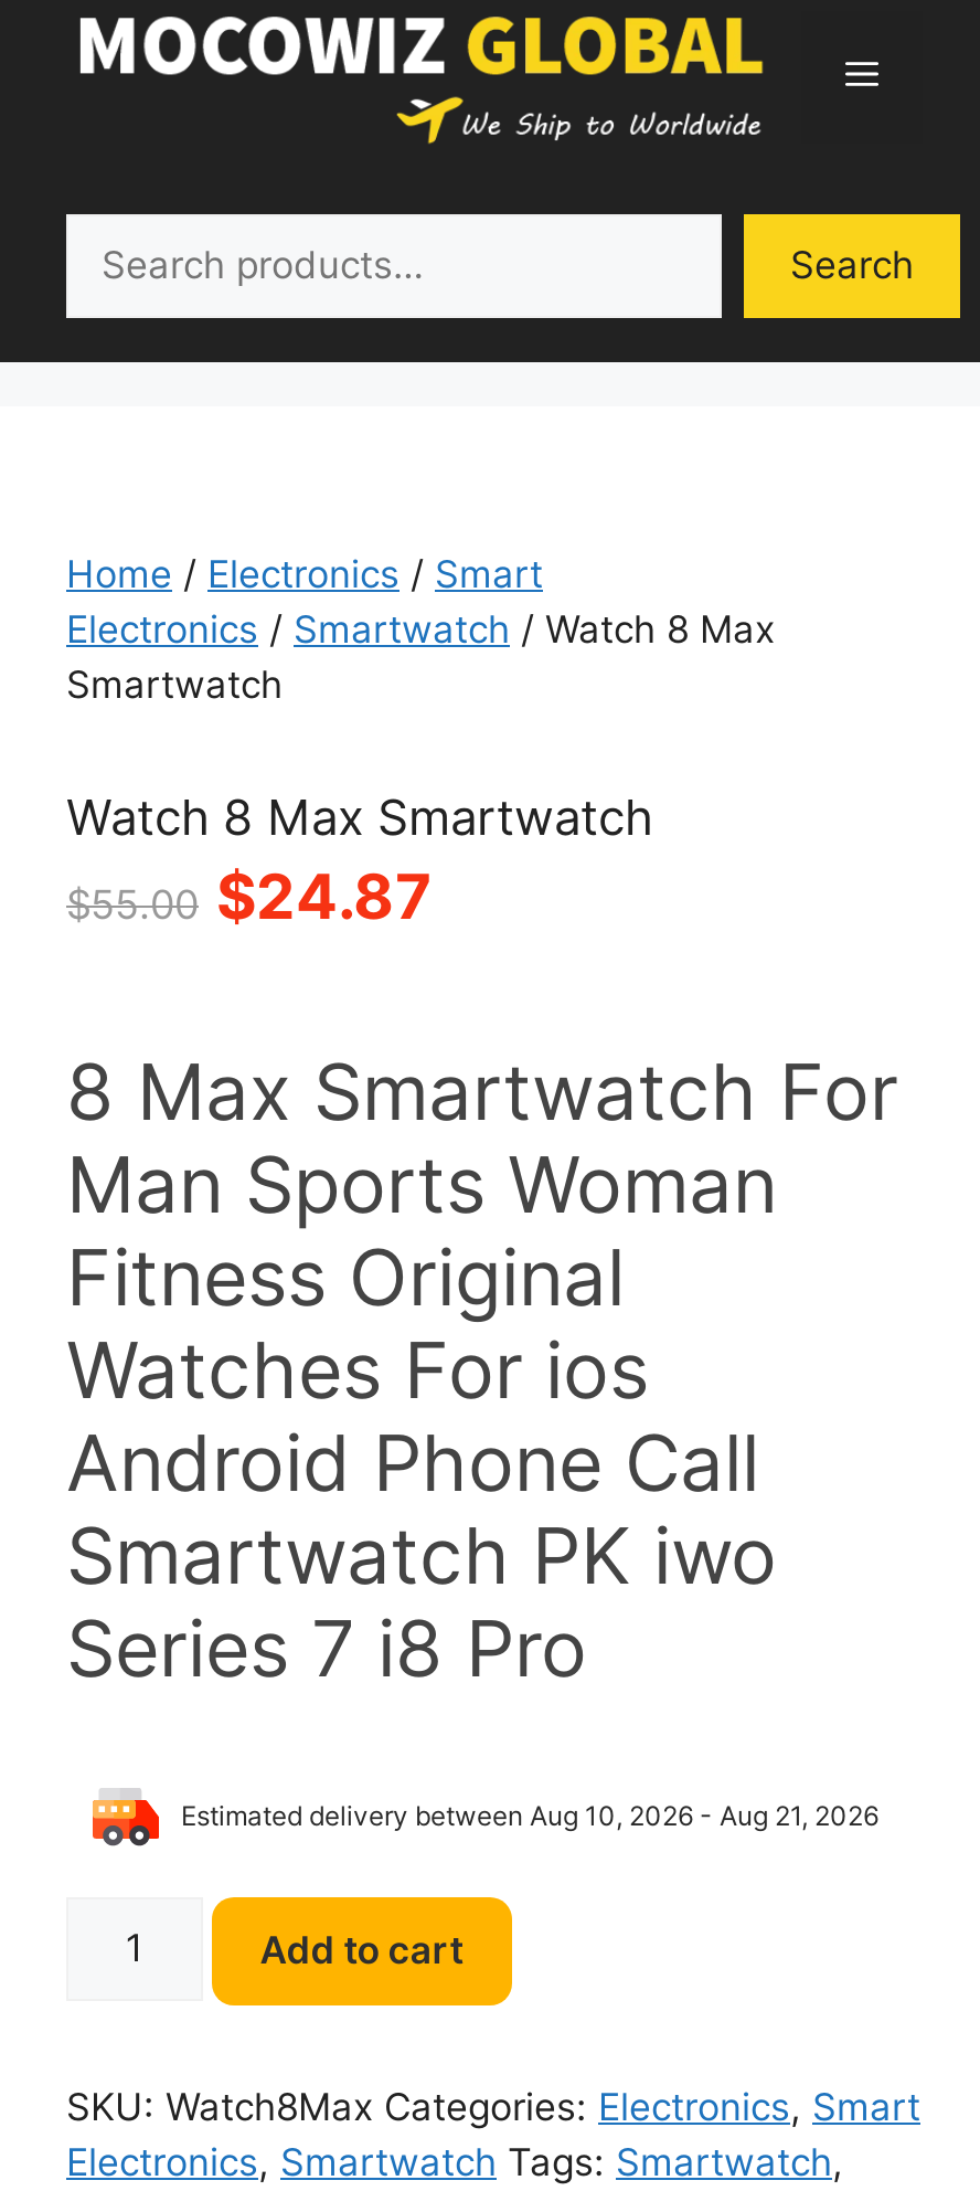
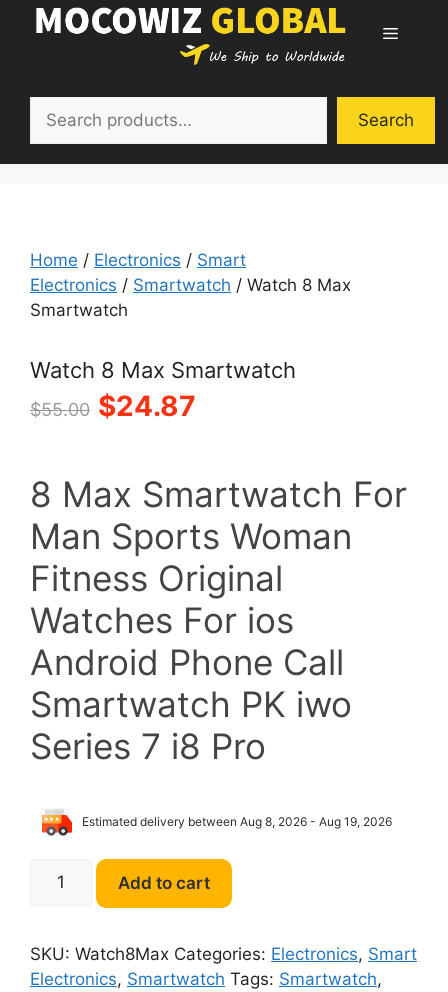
[174,1797,878,1831] Estimated delivery between Aug 10, 2026 - Aug 21, 2026 -> [79,814,392,829] Estimated delivery between Aug 8, 2026 - Aug 19, 2026

